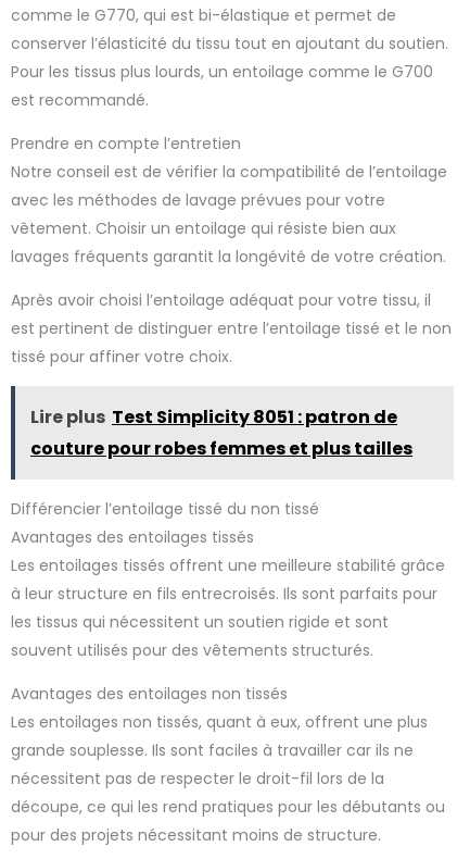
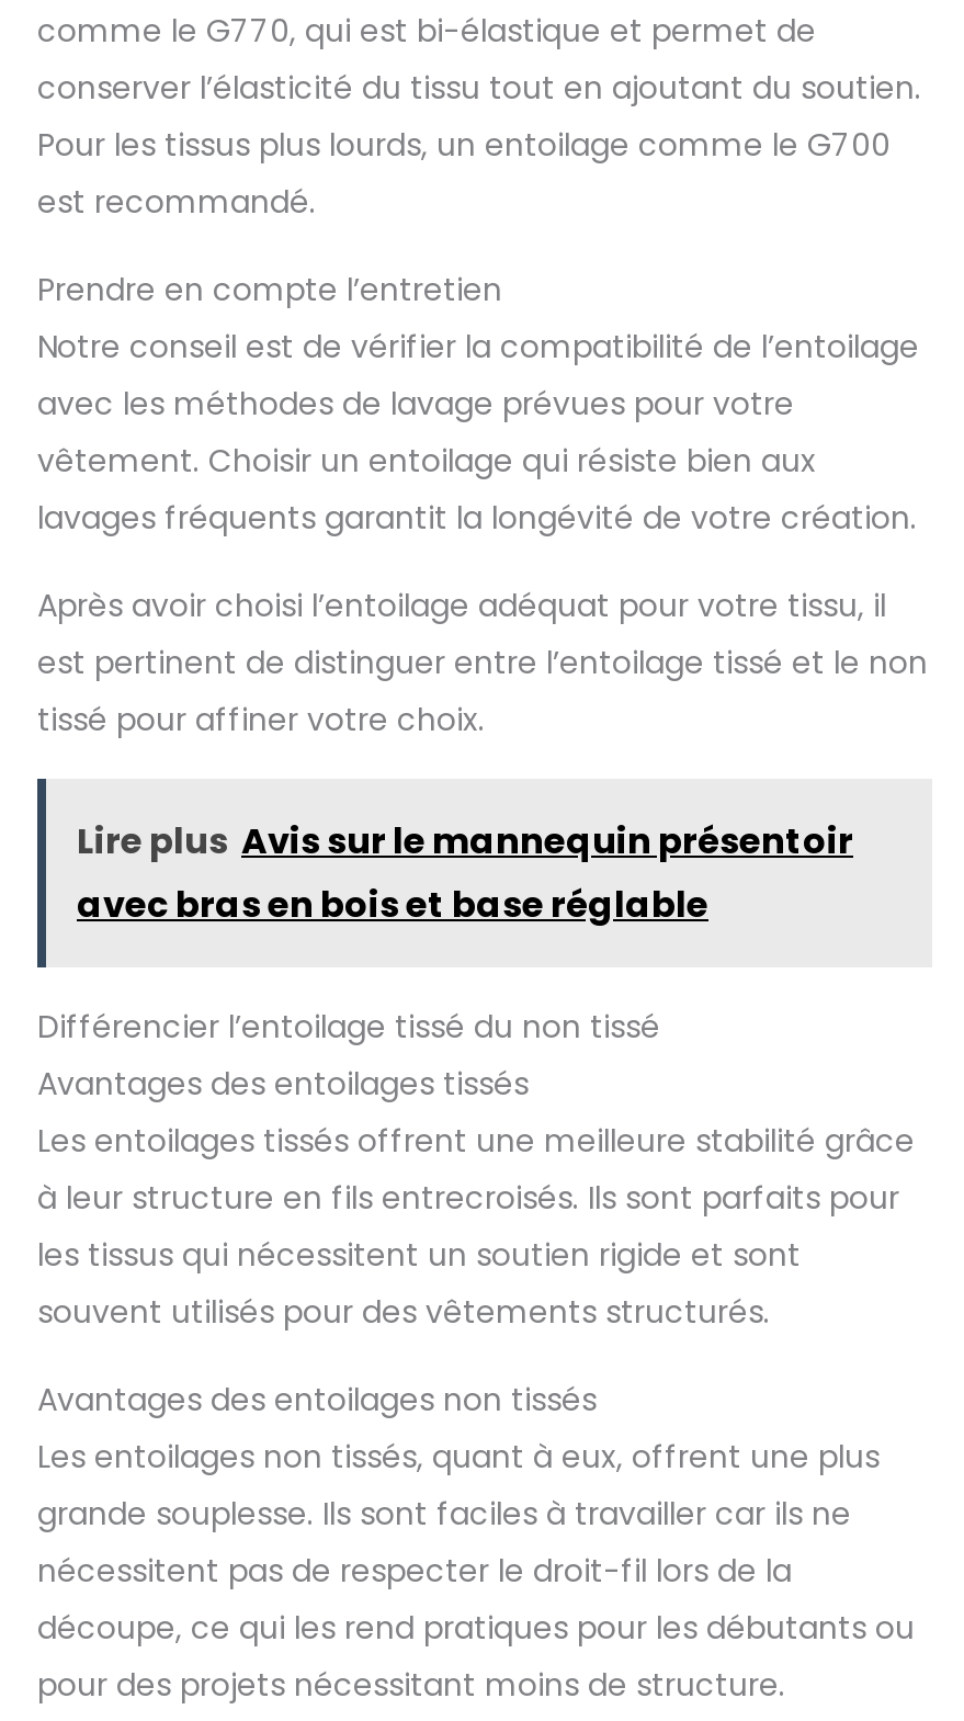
[30,405,412,462] Lire plus Test Simplicity 8051 : patron de | couture pour robes femmes et plus tailles -> [77,817,853,931] Lire plus Avis sur le mannequin présentoir | avec bras en bois et base réglable

